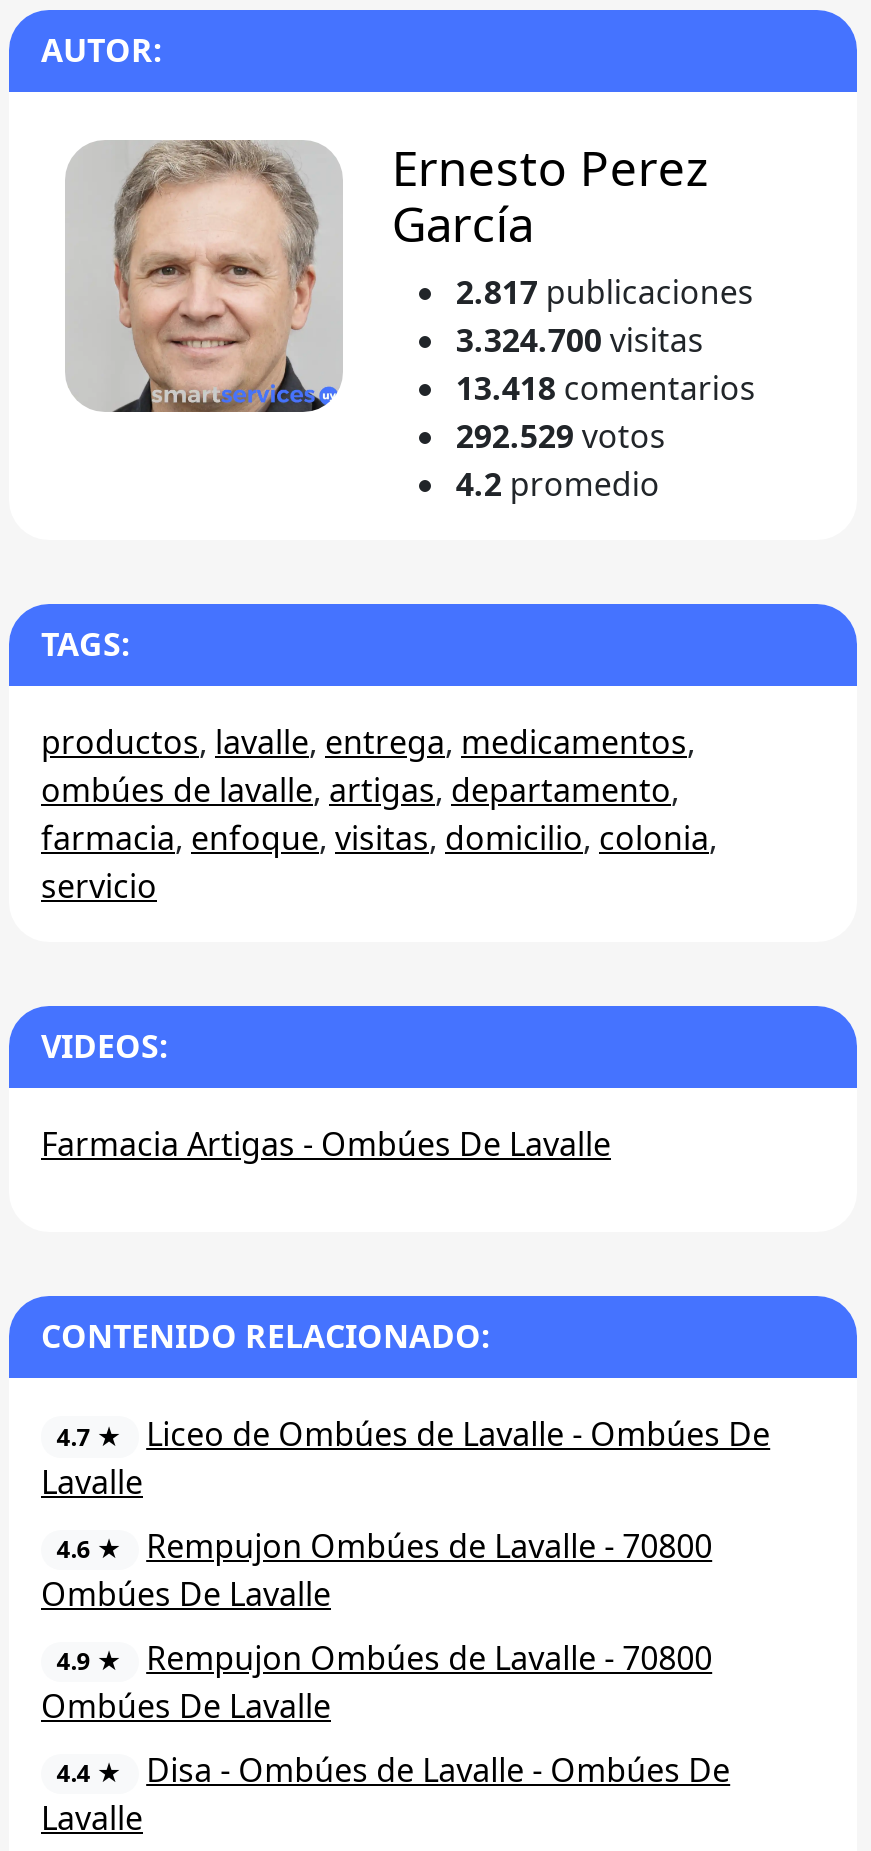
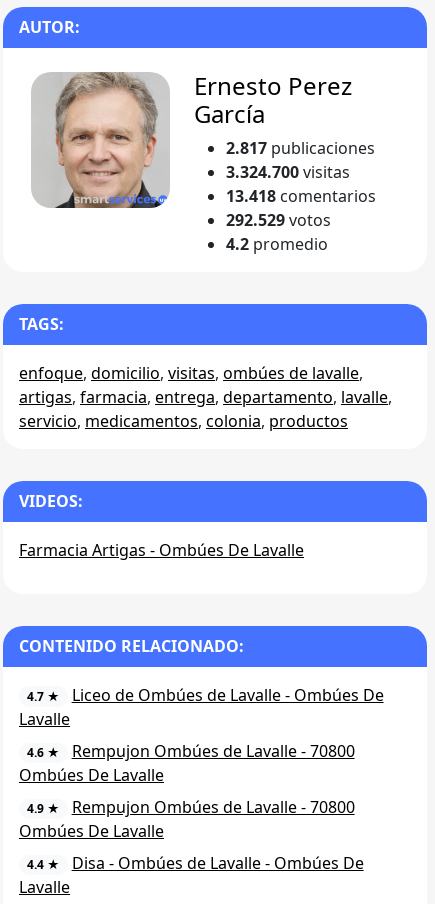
[41,719,717,907] productos, lavalle, entrega, medicamentos, | ombúes de lavalle, artigas, departamento, | farmacia, enfoque, visitas, domicilio, colonia, | servicio -> [19,362,392,432] enfoque, domicilio, visitas, ombúes de lavalle, | artigas, farmacia, entrega, departamento, lavalle, | servicio, medicamentos, colonia, productos

